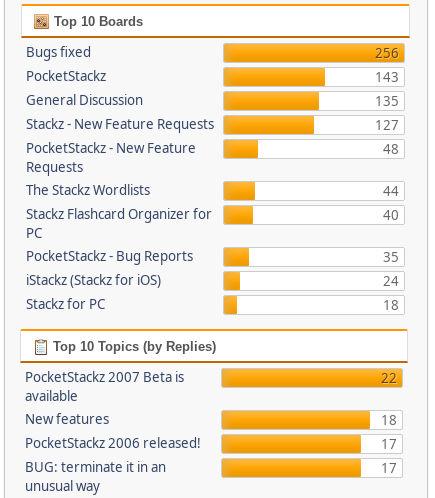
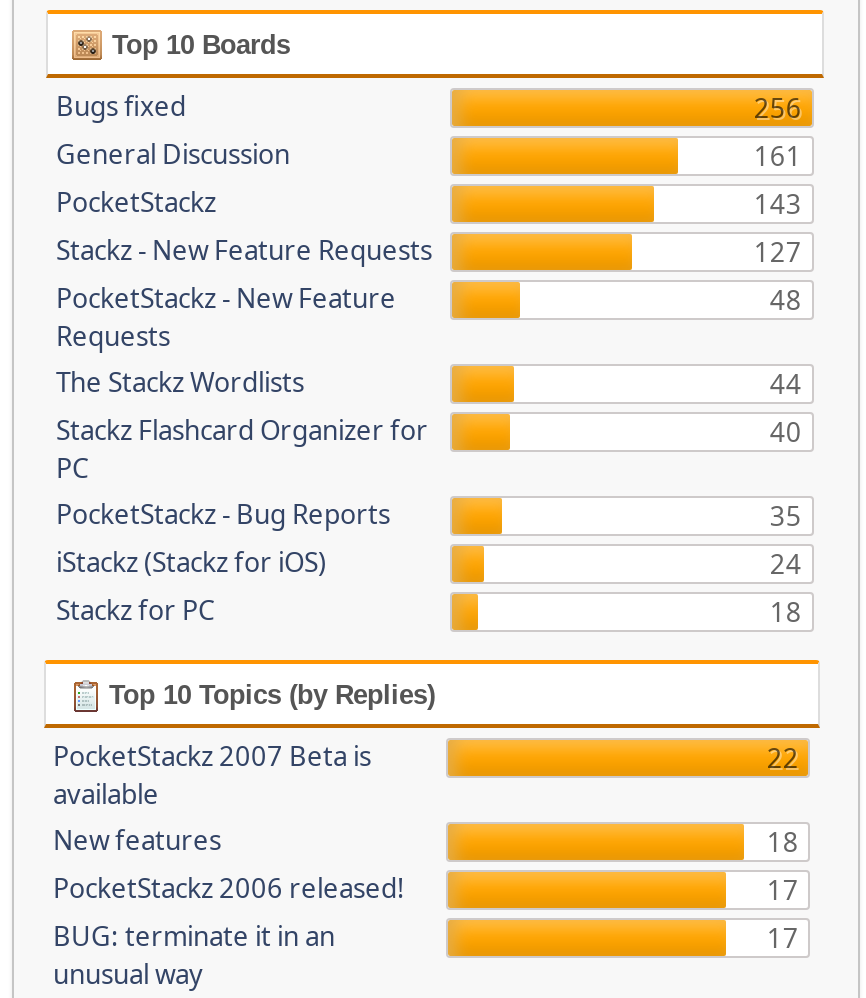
moved [26,67,399,86] -> [56,184,802,222]: PocketStackz | 143
none -> [754,138,802,174] 161
moved [26,91,143,109] -> [56,136,290,172]: General Discussion
[375,92,399,110] 135 -> none

